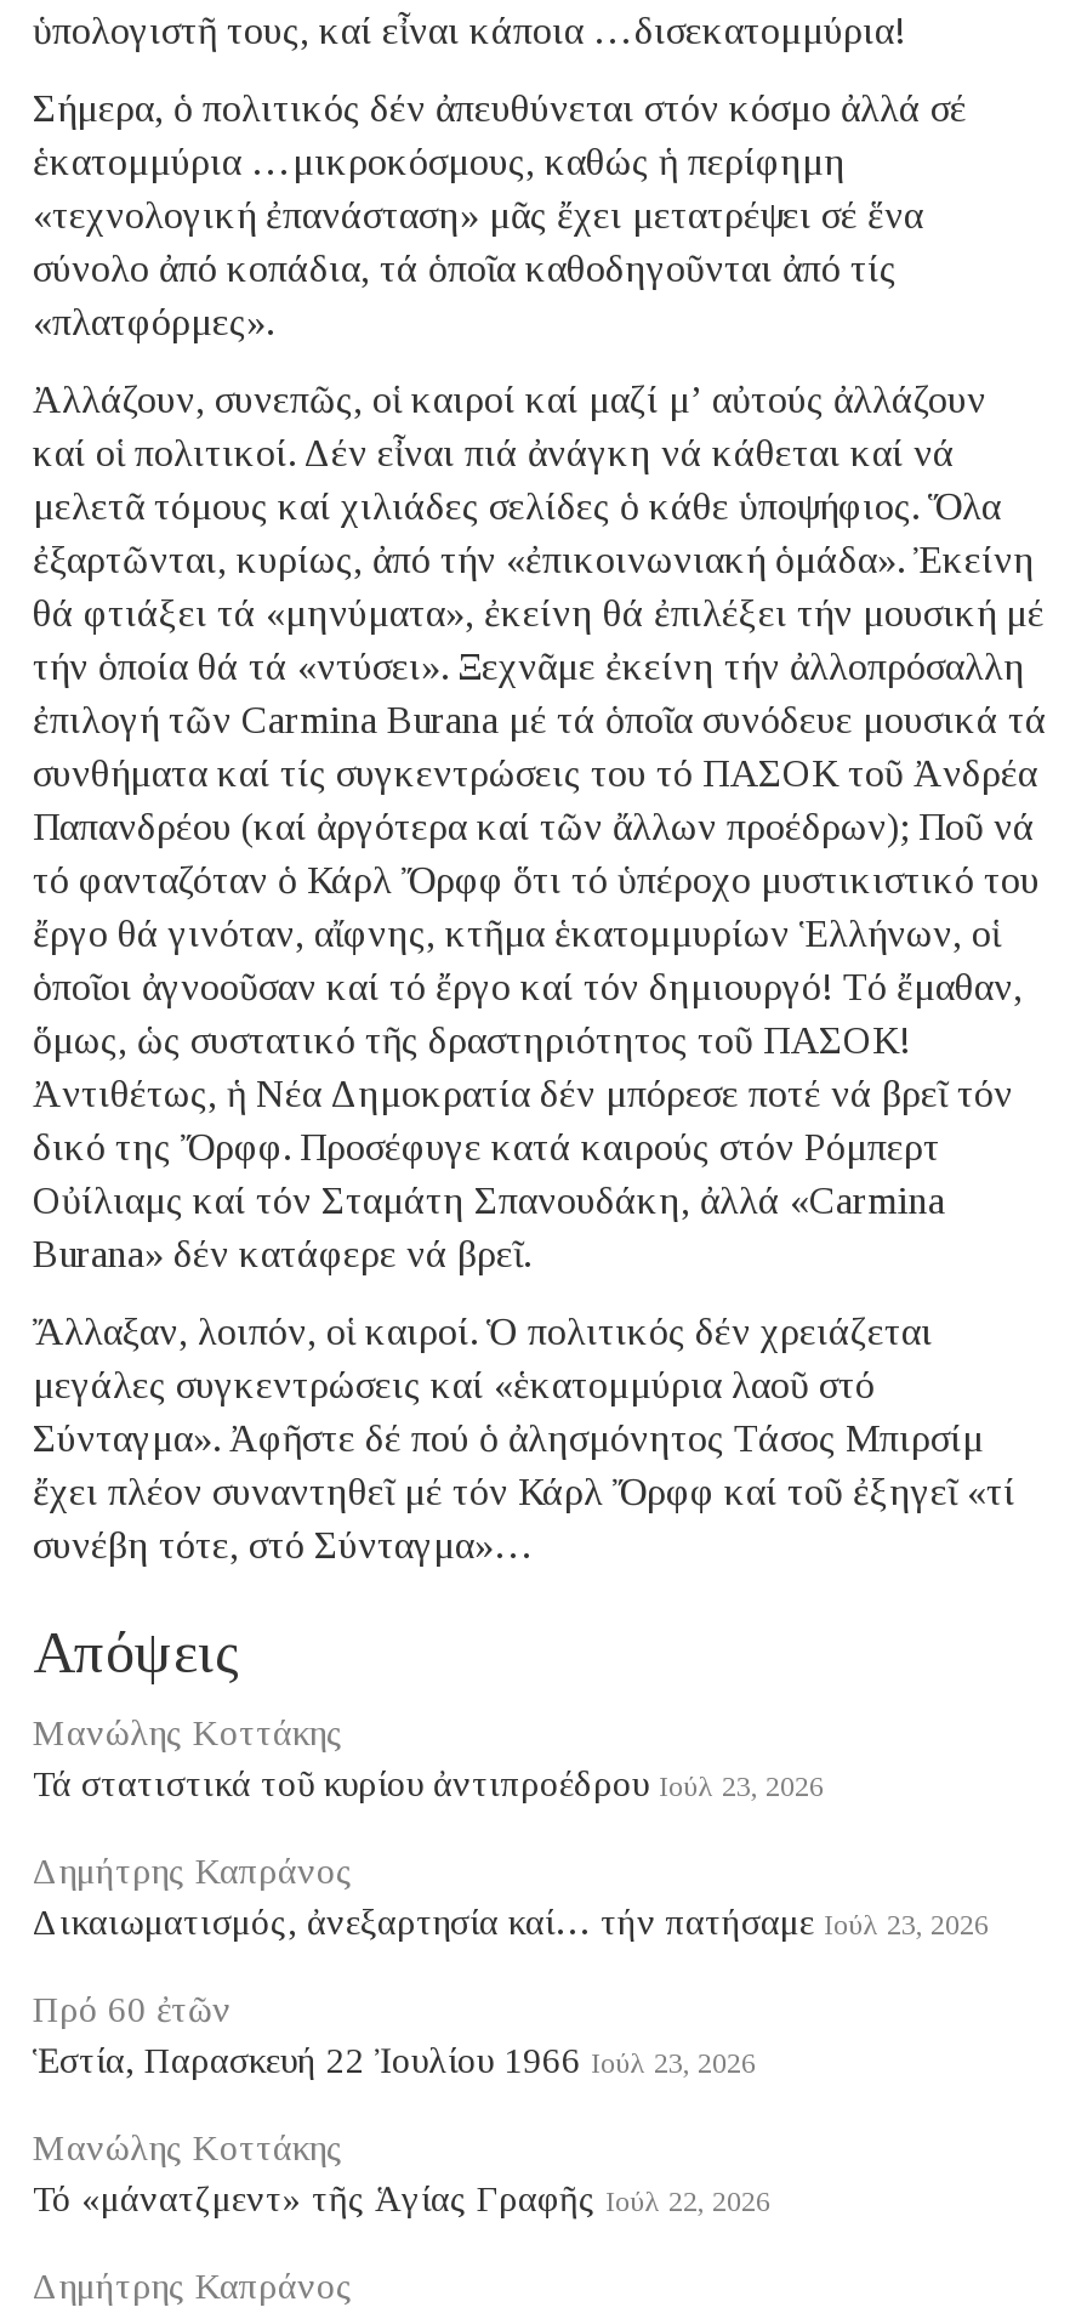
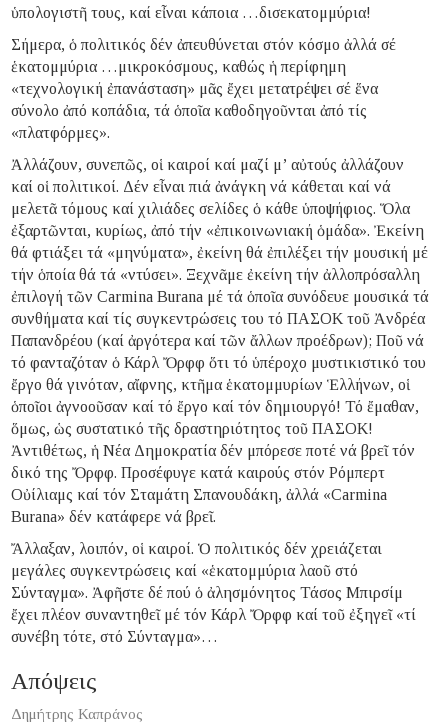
[33,1712,989,2217] Μανώλης Κοττάκης | Τά στατιστικά τοῦ κυρίου ἀντιπροέδρου Ιούλ 23, 2026 | Δημήτρης Καπράνος | Δικαιωματισμός, ἀνεξαρτησία καί… τήν πατήσαμε Ιούλ 23, 2026 | Πρό 60 ἐτῶν | Ἑστία, Παρασκευή 22 Ἰουλίου 1966 Ιούλ 23, 2026 | Μανώλης Κοττάκης | Τό «μάνατζμεντ» τῆς Ἁγίας Γραφῆς Ιούλ 22, 2026 -> none

